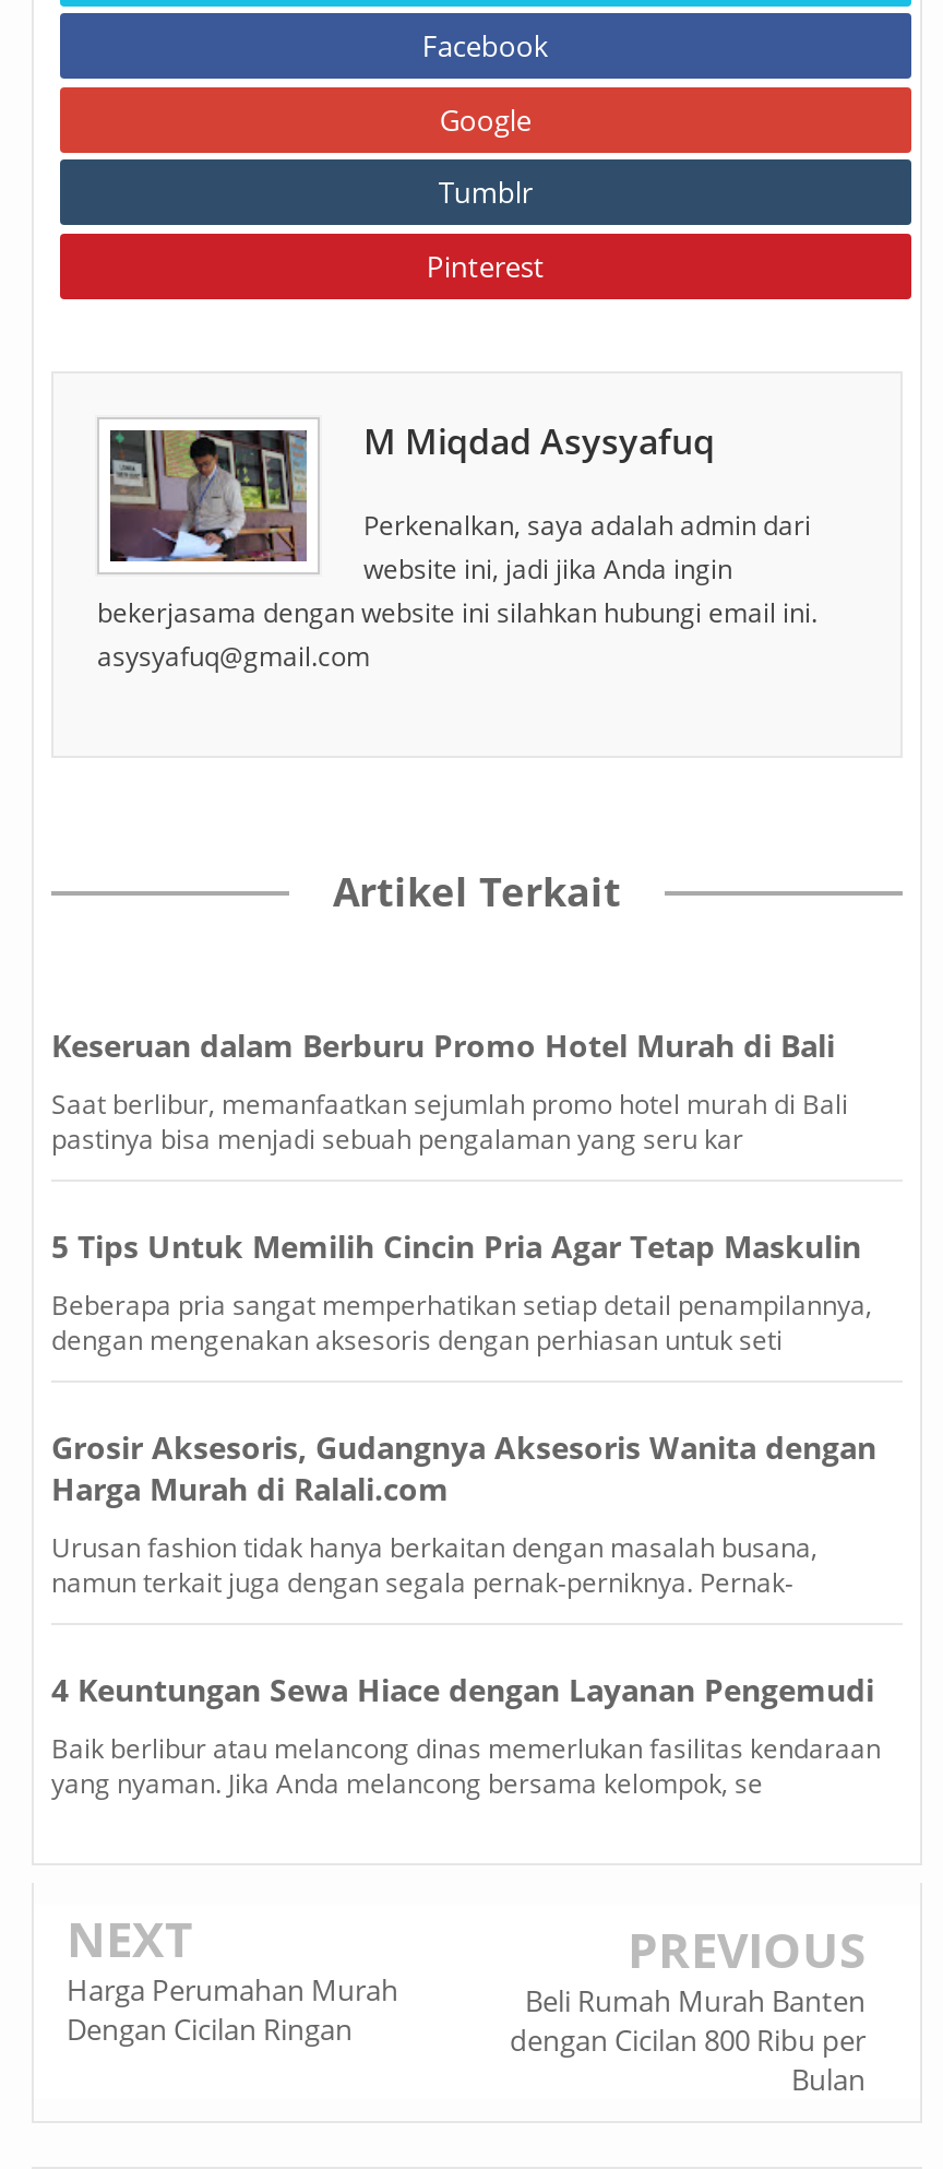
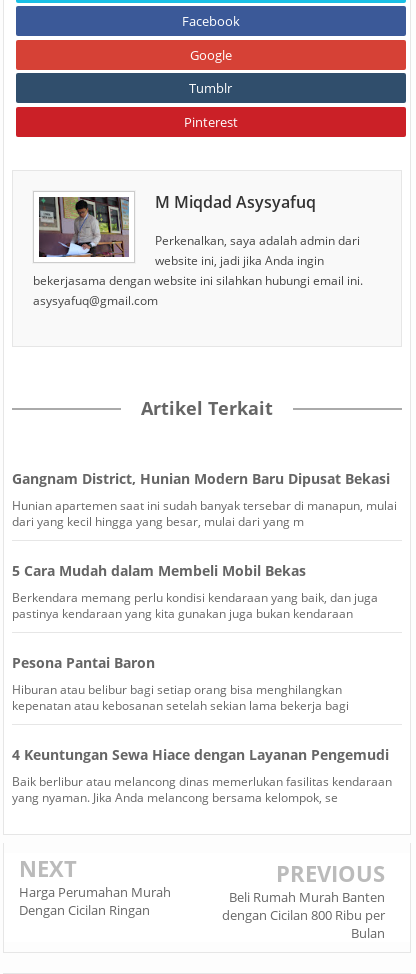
[51,1024,835,1066] Keseruan dalam Berburu Promo Hotel Murah di Bali -> [12,469,390,488] Gangnam District, Hunian Modern Baru Dipusat Bekasi
[51,1086,848,1158] Saat berlibur, memanfaatkan sejumlah promo hotel murah di Bali | pastinya bisa menjadi sebuah pengalaman yang seru kar -> [12,497,397,530] Hunian apartemen saat ini sudah banyak tersebar di manapun, mulai | dari yang kecil hingga yang besar, mulai dari yang m
[51,1225,861,1267] 5 Tips Untuk Memilih Cincin Pria Agar Tetap Maskulin -> [12,561,306,580] 5 Cara Mudah dalam Membeli Mobil Bekas
[51,1287,872,1359] Beberapa pria sangat memperhatikan setiap detail penampilannya, | dengan mengenakan aksesoris dengan perhiasan untuk seti -> [12,589,378,622] Berkendara memang perlu kondisi kendaraan yang baik, dan juga | pastinya kendaraan yang kita gunakan juga bukan kendaraan
[51,1426,876,1509] Grosir Aksesoris, Gudangnya Aksesoris Wanita dengan | Harga Murah di Ralali.com -> [12,653,155,672] Pesona Pantai Baron
[51,1529,817,1601] Urusan fashion tidak hanya berkaitan dengan masalah busana, | namun terkait juga dengan segala pernak-perniknya. Pernak- -> [12,681,349,714] Hiburan atau belibur bagi setiap orang bisa menghilangkan | kepenatan atau kebosanan setelah sekian lama bekerja bagi

